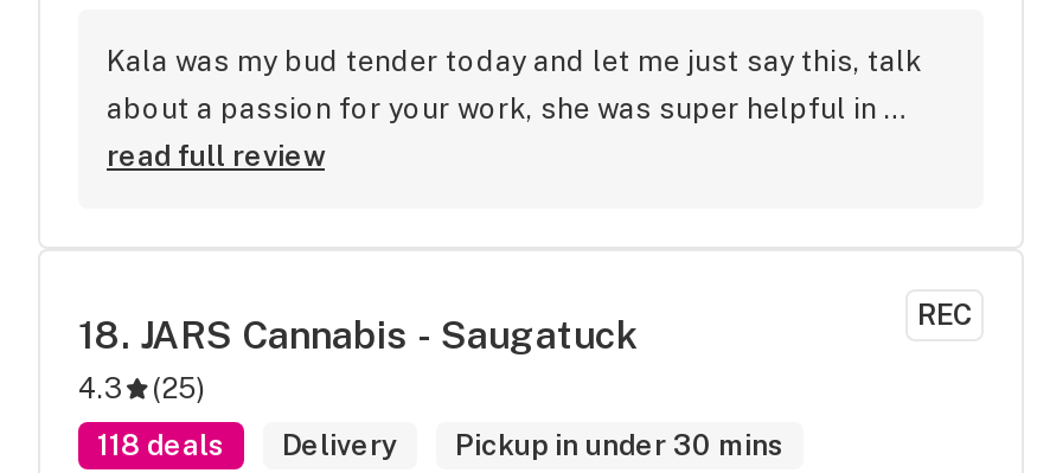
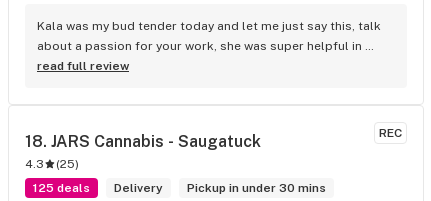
[97,429,785,462] 118 deals Delivery Pickup in under 30 mins -> [33,181,326,195] 125 deals Delivery Pickup in under 30 mins

